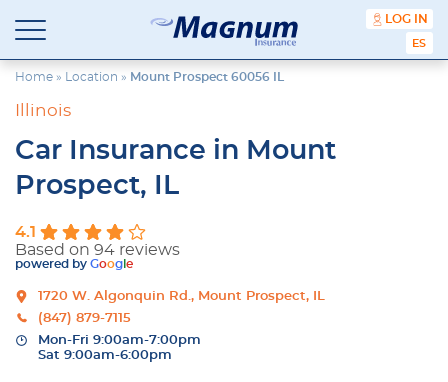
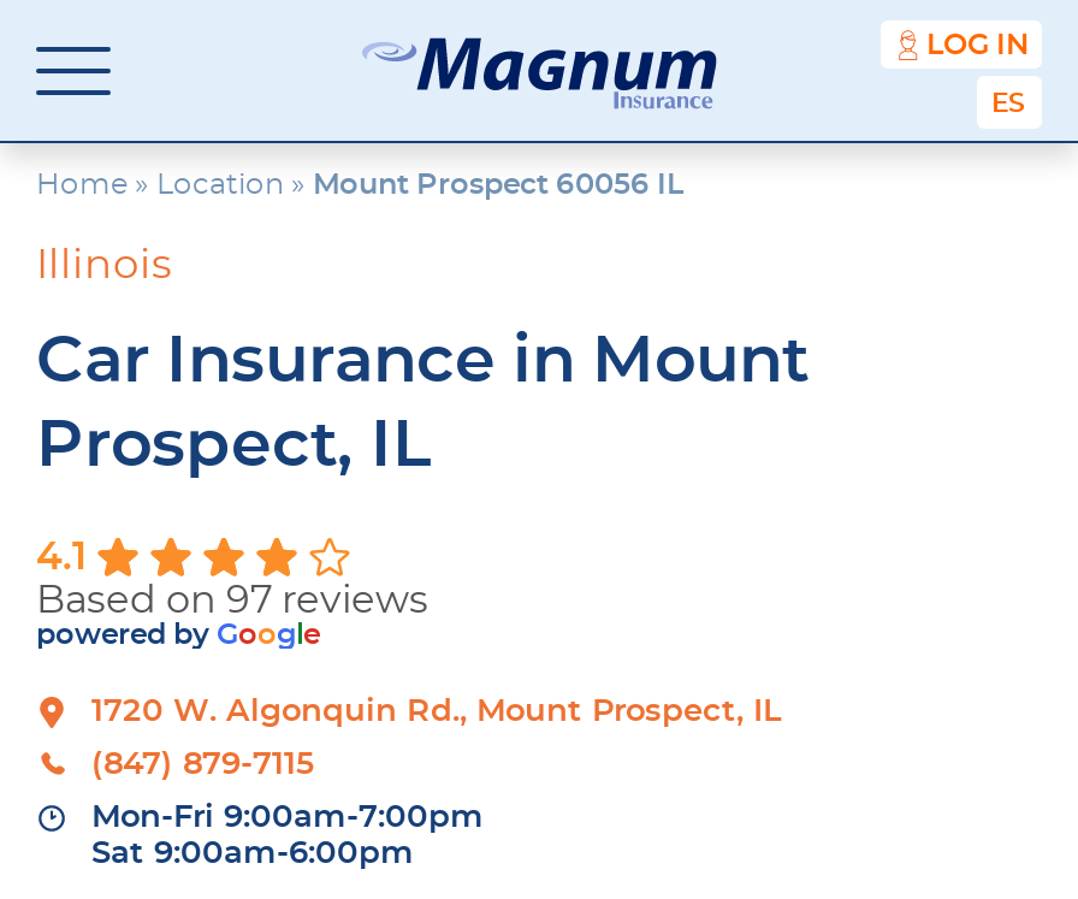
[15,242,180,258] Based on 94 reviews -> [36,581,428,620] Based on 97 reviews

